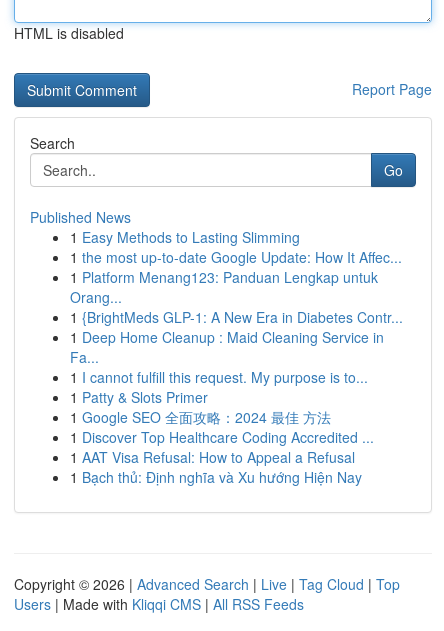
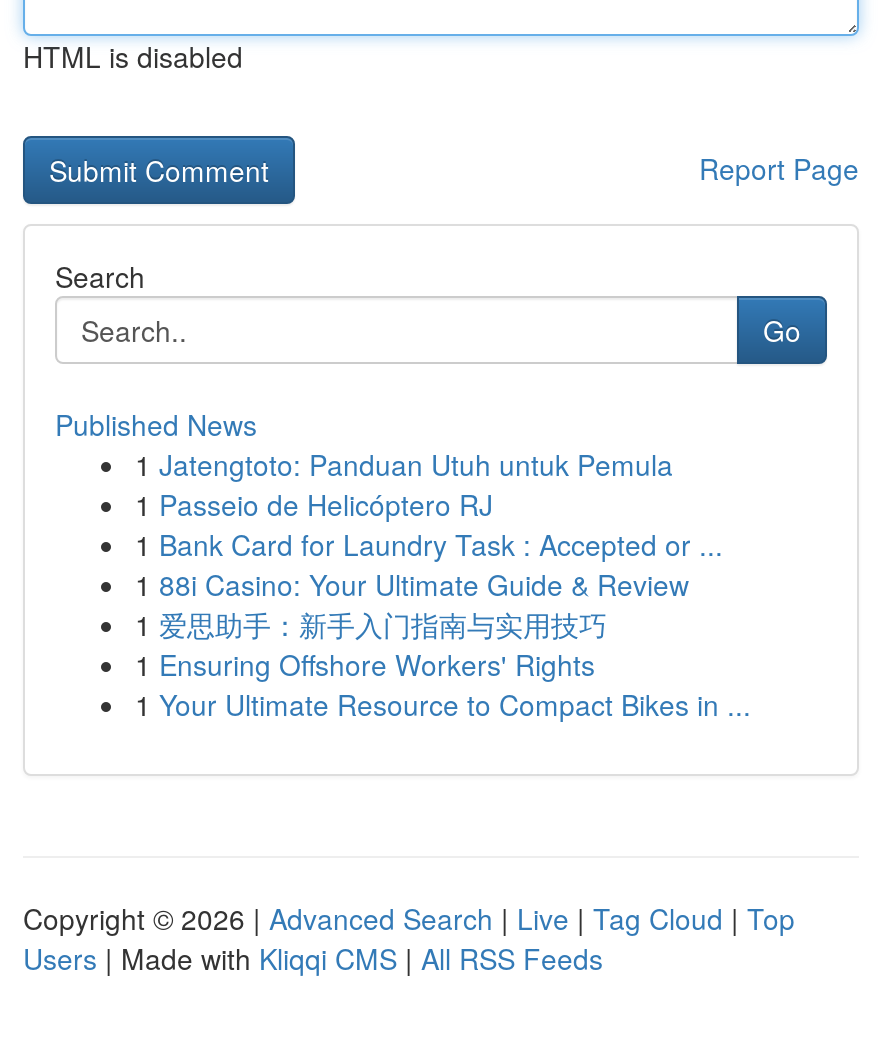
[70,227,403,487] 1 Easy Methods to Lasting Slimming | 1 the most up-to-date Google Update: How It Affec... | 1 Platform Menang123: Panduan Lengkap untuk | Orang... | 1 {BrightMeds GLP-1: A New Era in Diabetes Contr... | 1 Deep Home Cleanup : Maid Cleaning Service in | Fa... | 1 I cannot fulfill this request. My purpose is to... | 1 Patty & Slots Primer | 1 Google SEO 全面攻略：2024 最佳 方法 | 1 Discover Top Healthcare Coding Accredited ... | 1 AAT Visa Refusal: How to Appeal a Refusal | 1 Bạch thủ: Định nghĩa và Xu hướng Hiện Nay -> [135,444,751,724] 1 Jatengtoto: Panduan Utuh untuk Pemula | 1 Passeio de Helicóptero RJ | 1 Bank Card for Laundry Task : Accepted or ... | 1 88i Casino: Your Ultimate Guide & Review | 1 爱思助手：新手入门指南与实用技巧 | 1 Ensuring Offshore Workers' Rights | 1 Your Ultimate Resource to Compact Bikes in ...

